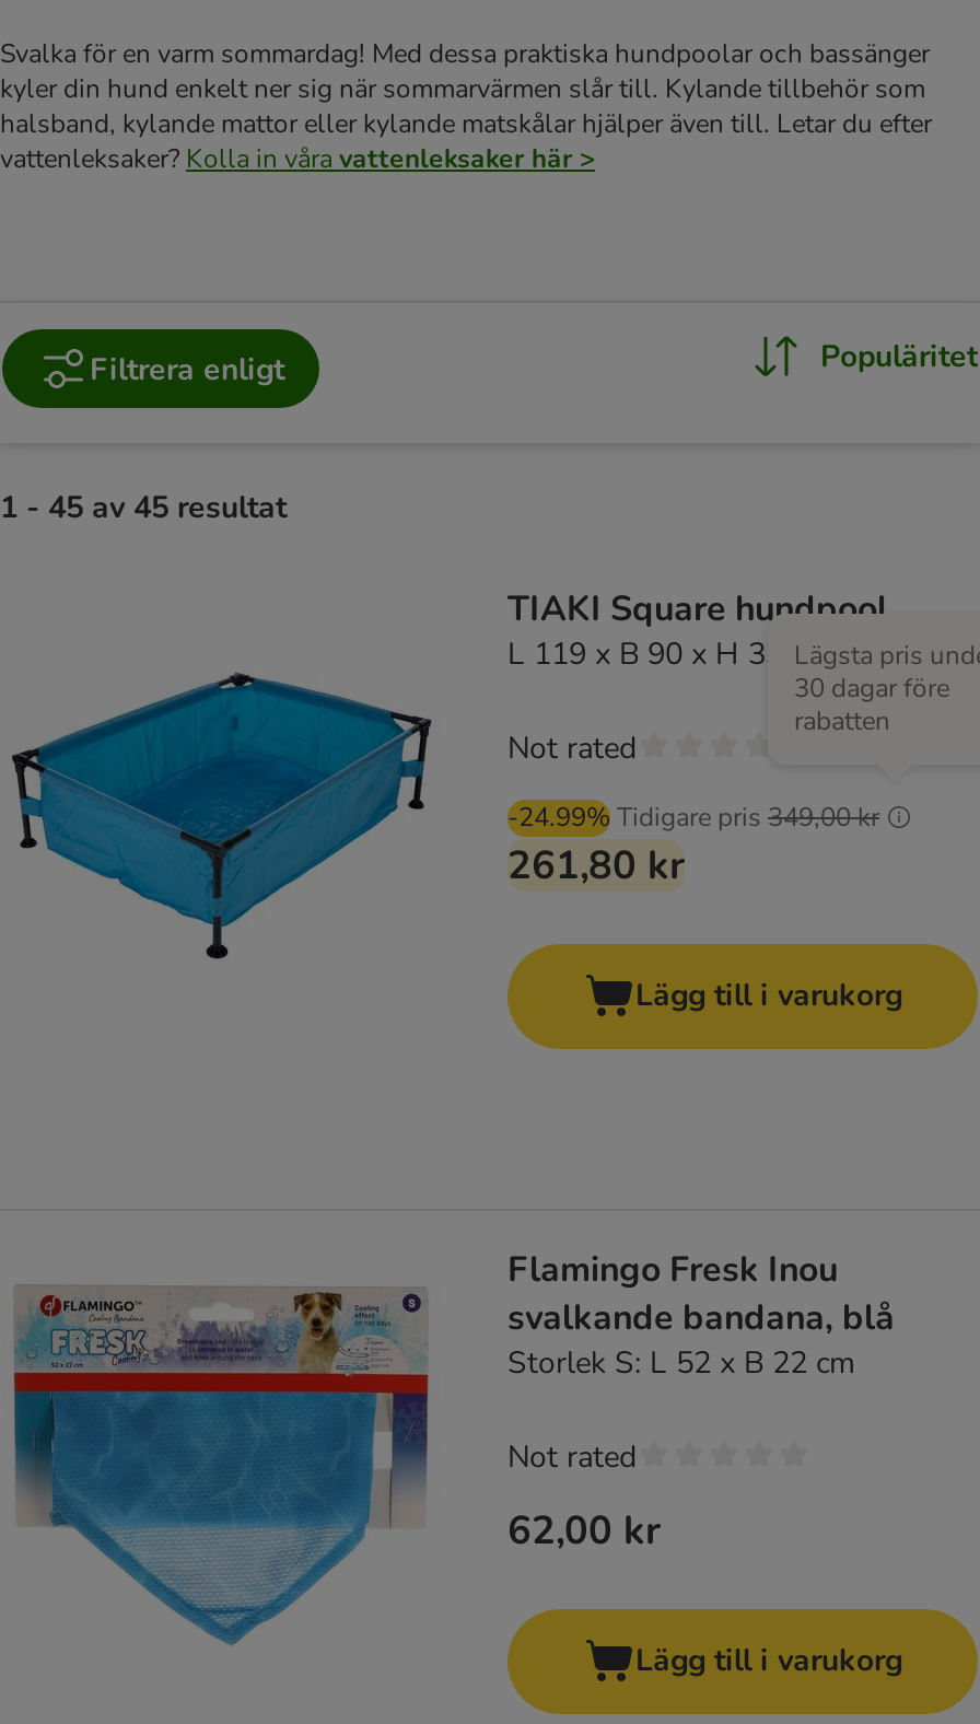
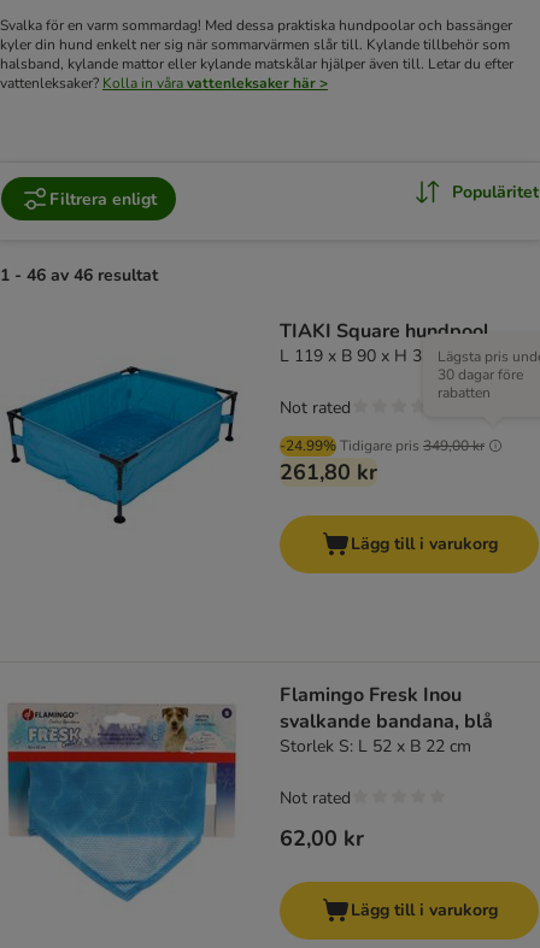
[0,487,287,529] 1 - 45 av 45 resultat -> [0,264,158,287] 1 - 46 av 46 resultat

